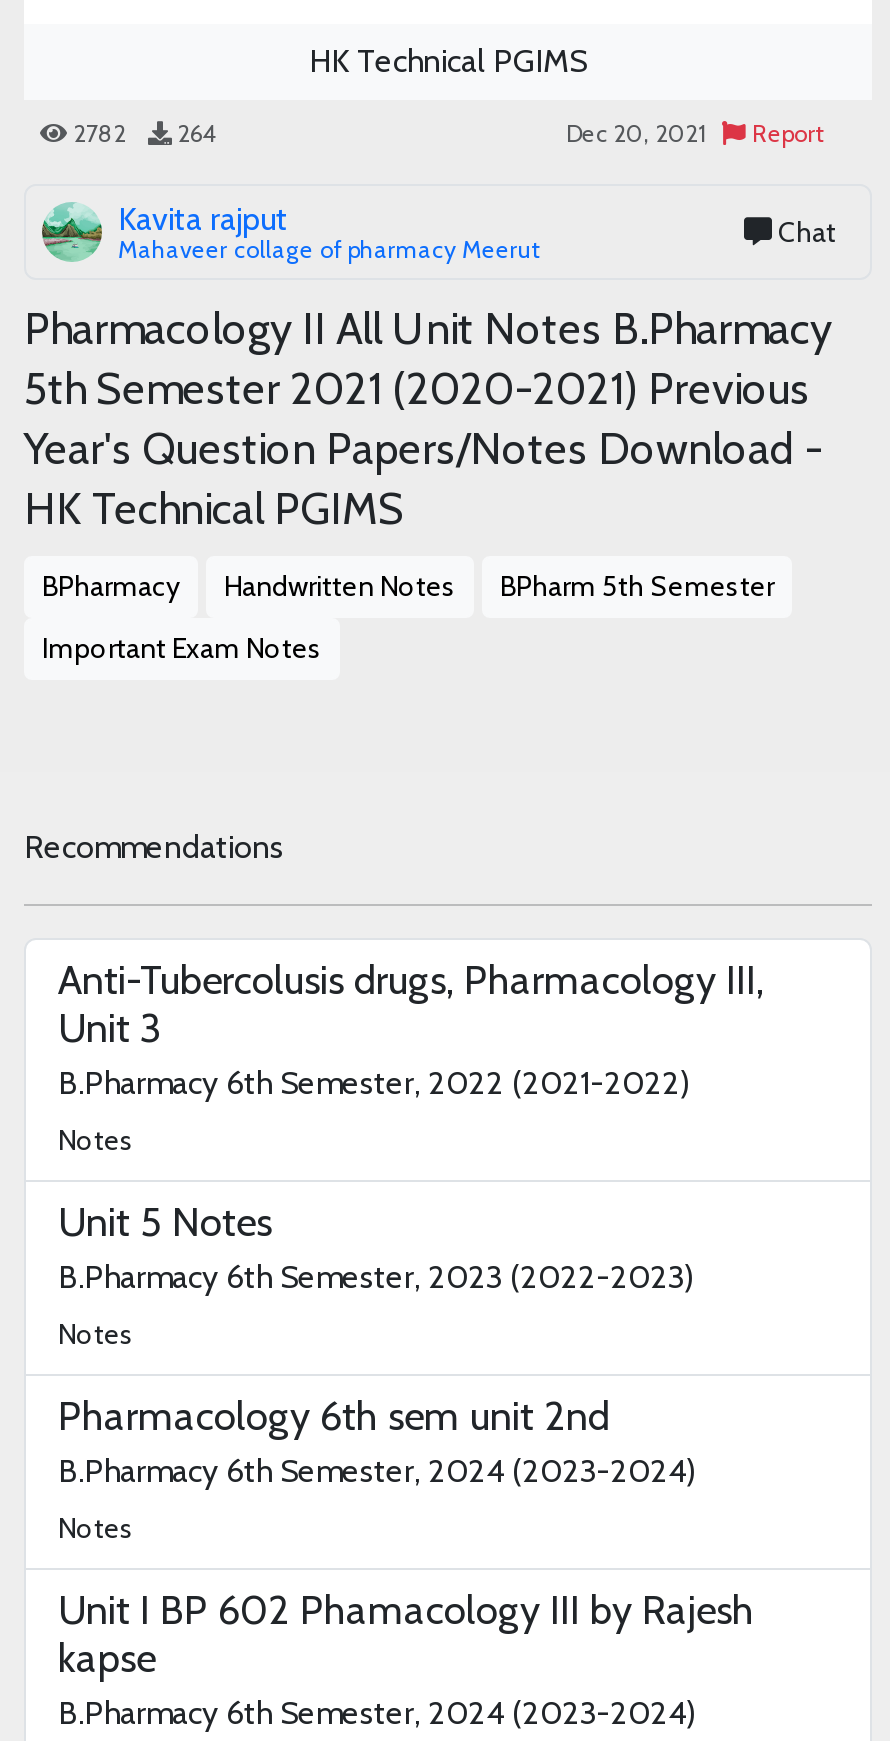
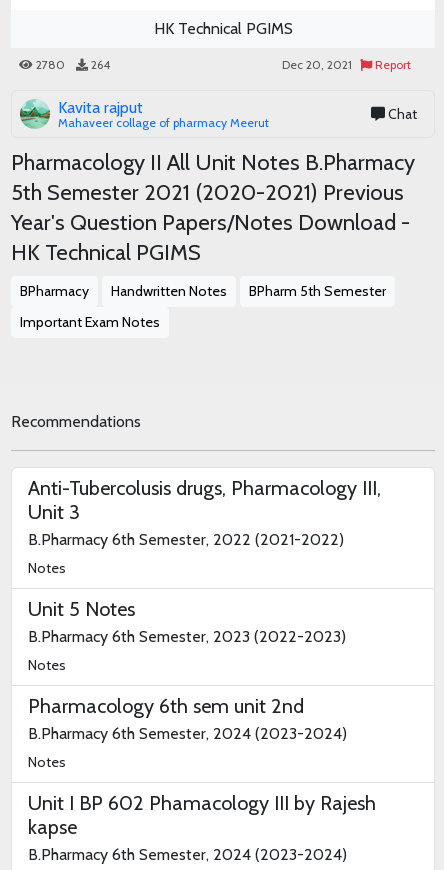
[68,117,216,147] 2782 264 -> [33,57,110,72] 2780 264

